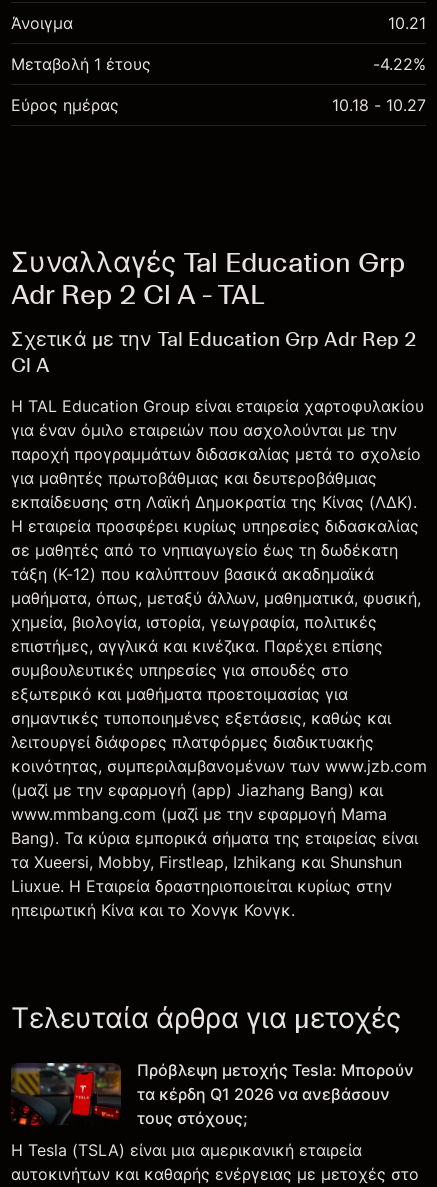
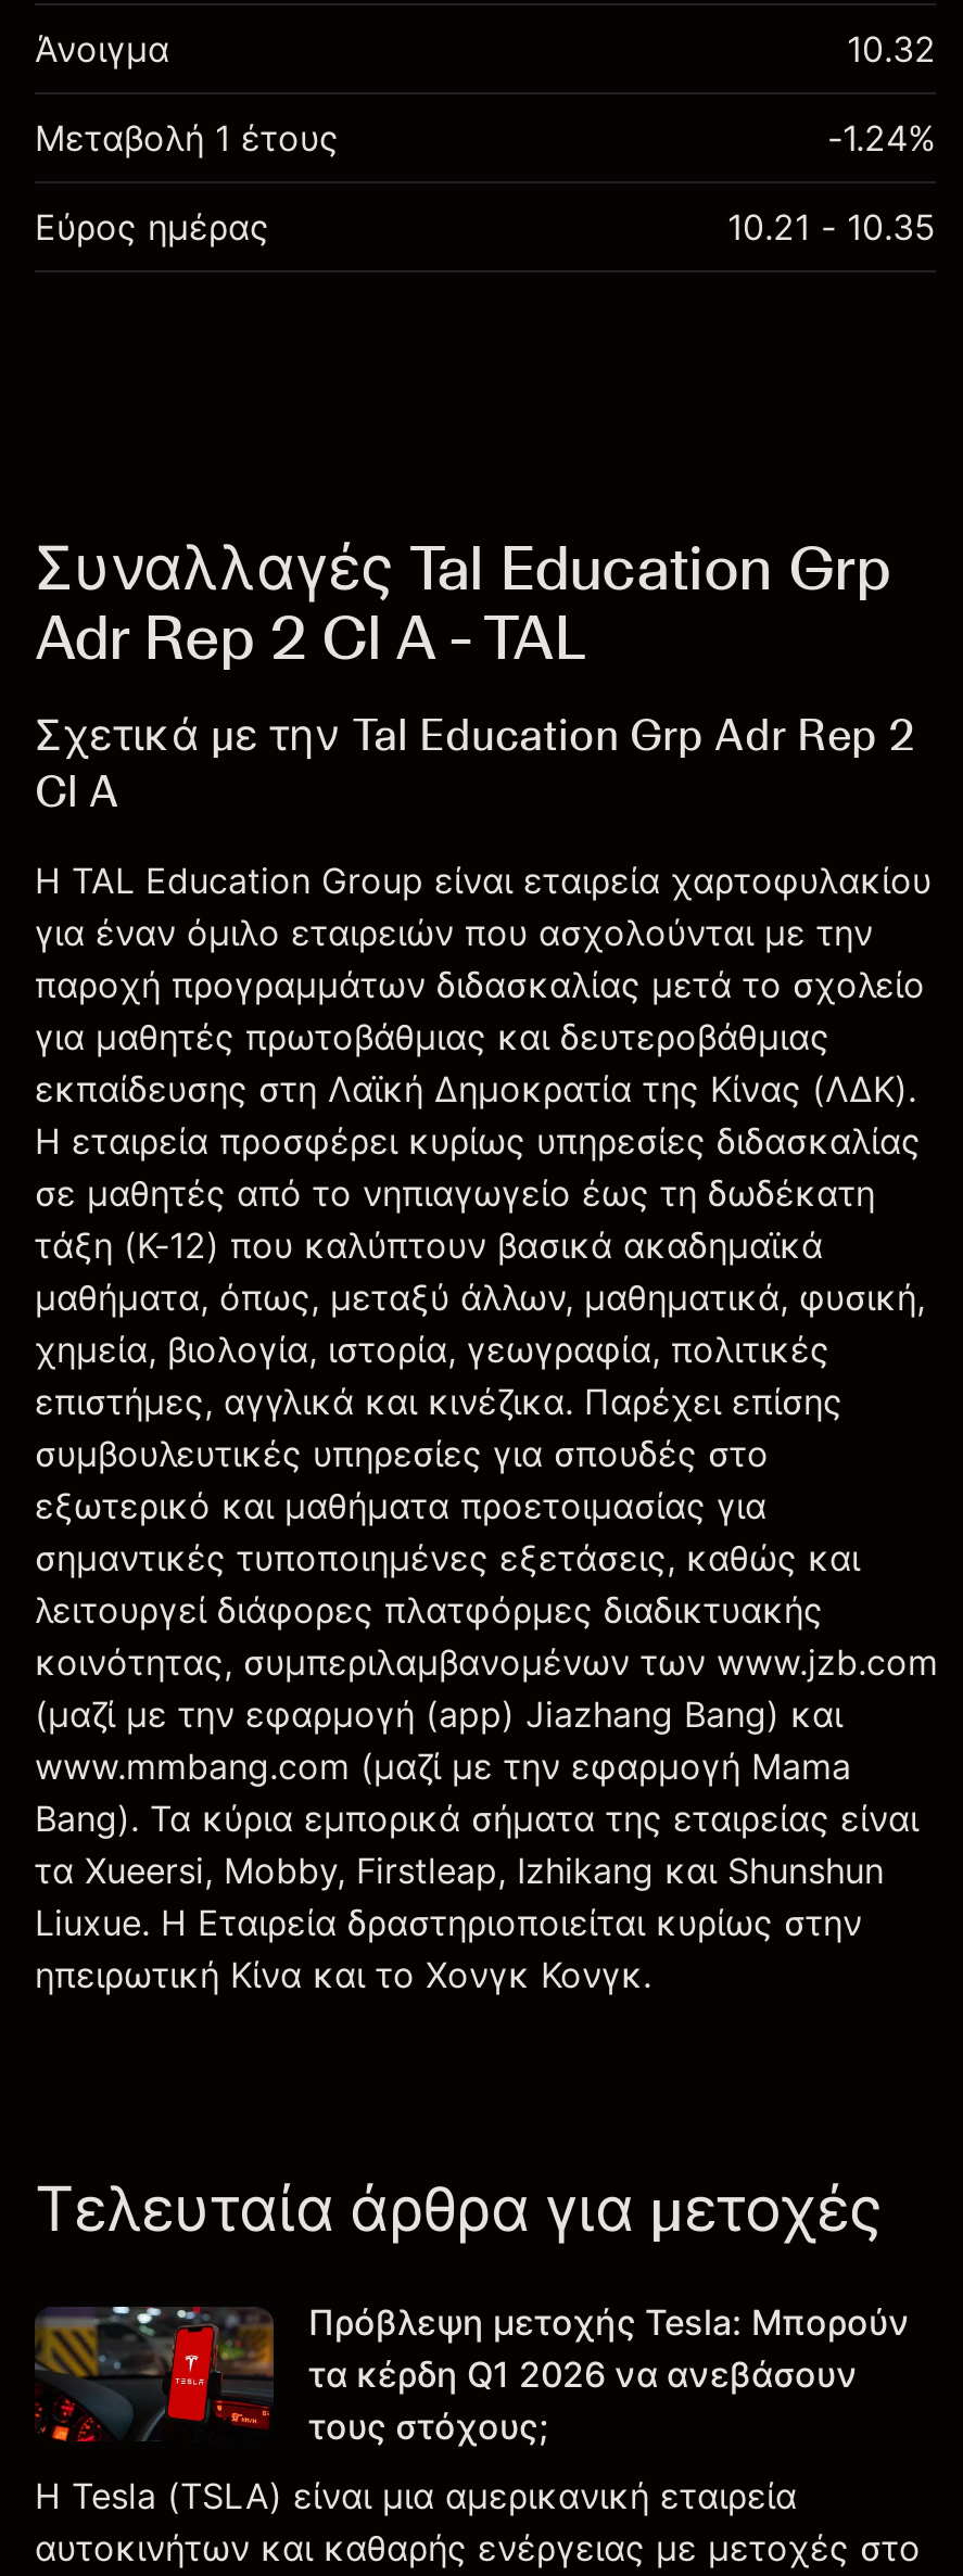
[388,13,426,33] 10.21 -> [847,27,936,71] 10.32
[373,54,426,74] -4.22% -> [827,116,936,160] -1.24%
[332,95,426,115] 10.18 - 10.27 -> [727,205,936,249] 10.21 - 10.35

